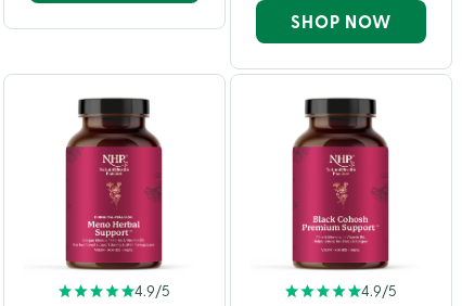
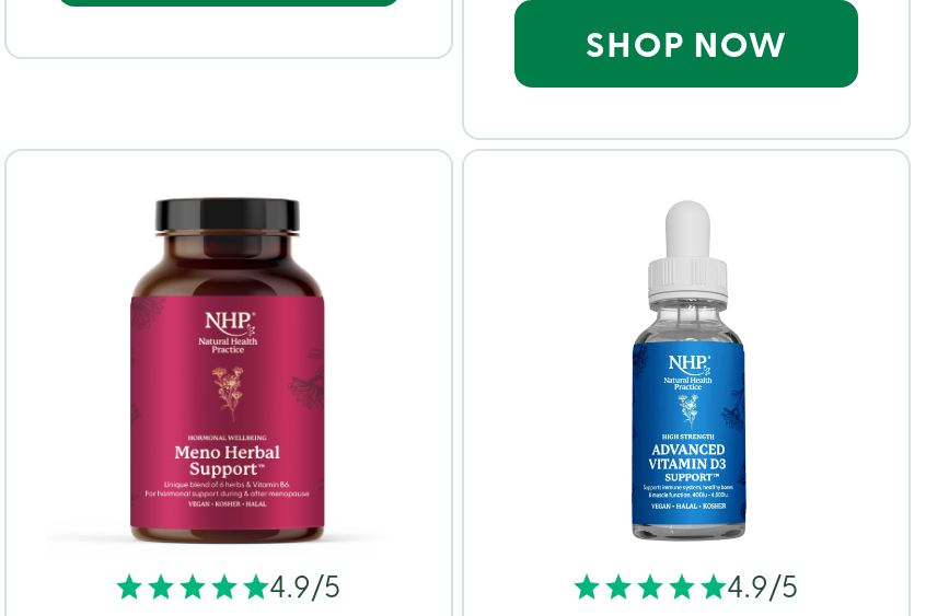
[292,97,389,271] [image] -> [589,197,782,545] [image]

